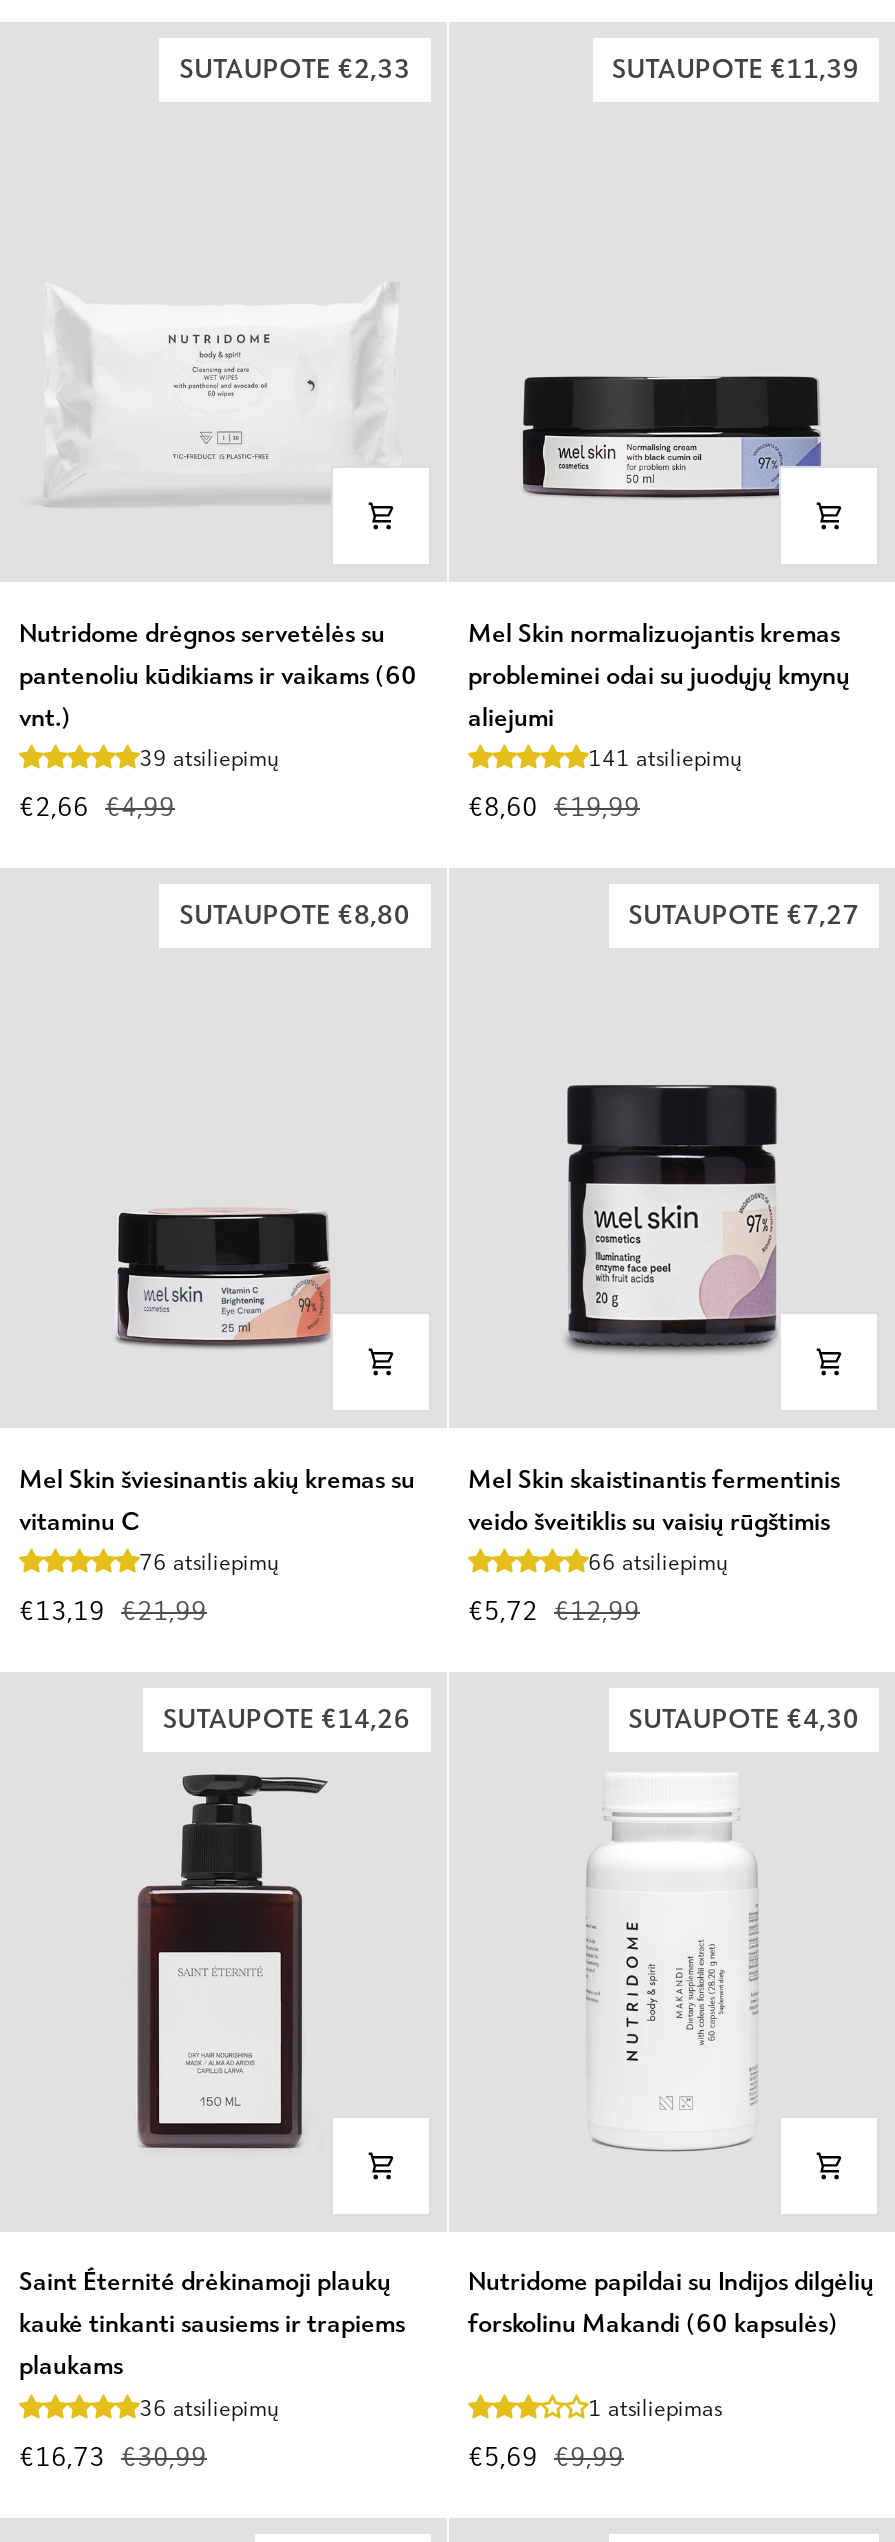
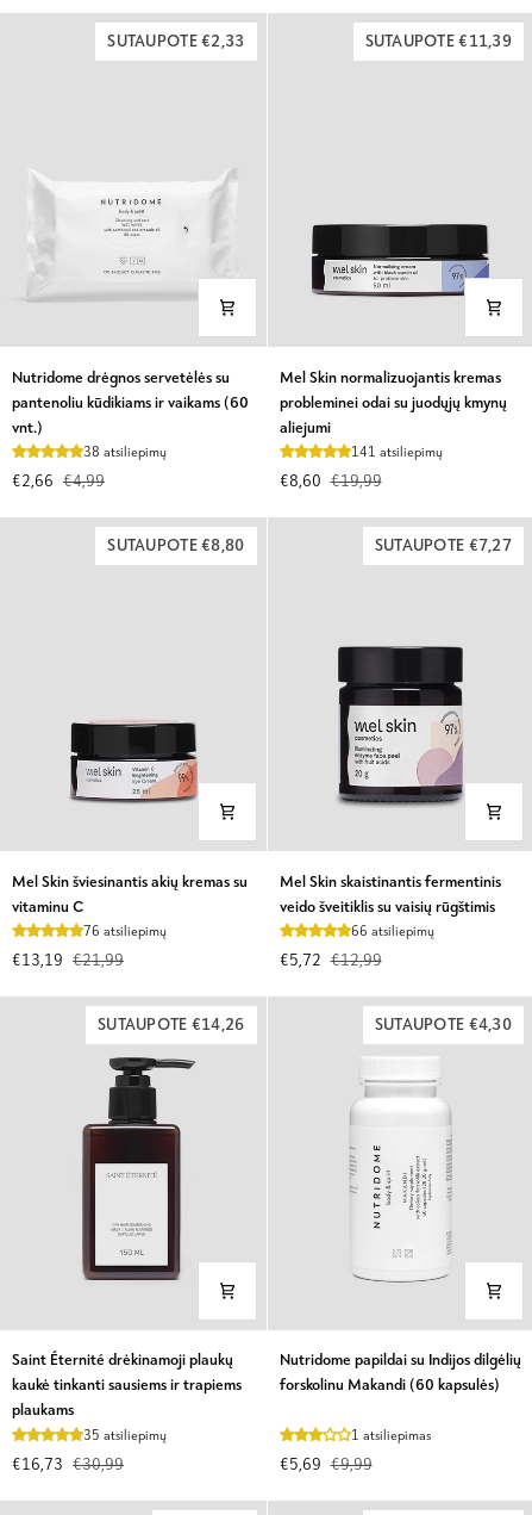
[139,749,279,773] 39 atsiliepimų -> [83,446,167,460] 38 atsiliepimų
[139,2398,279,2422] 36 atsiliepimų -> [83,1429,167,1443] 35 atsiliepimų

